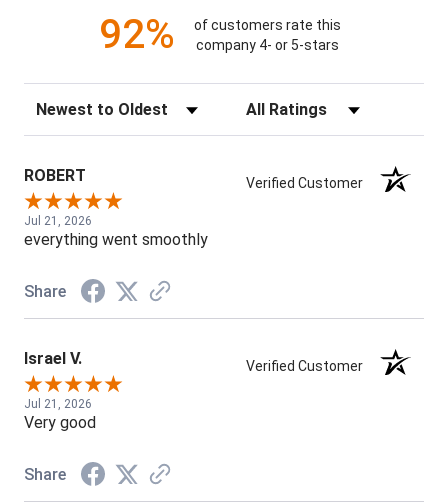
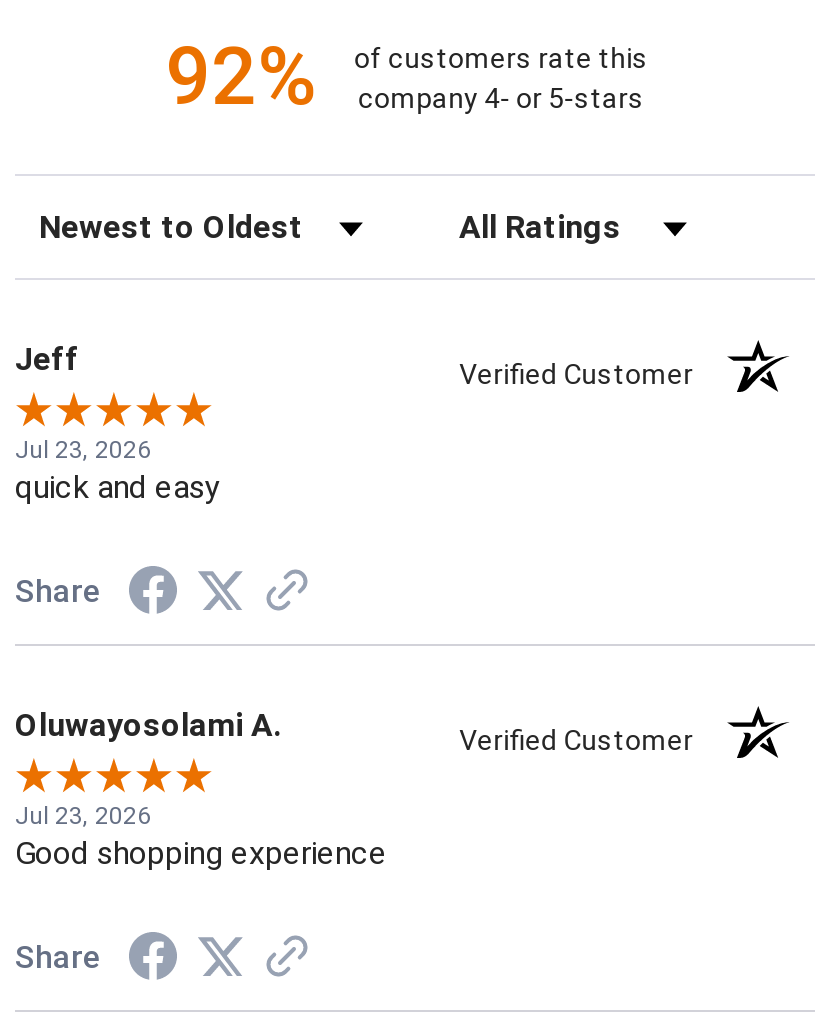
[24,166,86,185] ROBERT -> [15,340,79,378] Jeff
[24,214,208,249] Jul 21, 2026 | everything went smoothly -> [15,436,221,506] Jul 23, 2026 | quick and easy
[24,349,82,368] Israel V. -> [15,706,281,744] Oluwayosolami A.
[24,397,96,432] Jul 21, 2026 | Very good -> [15,802,387,872] Jul 23, 2026 | Good shopping experience

